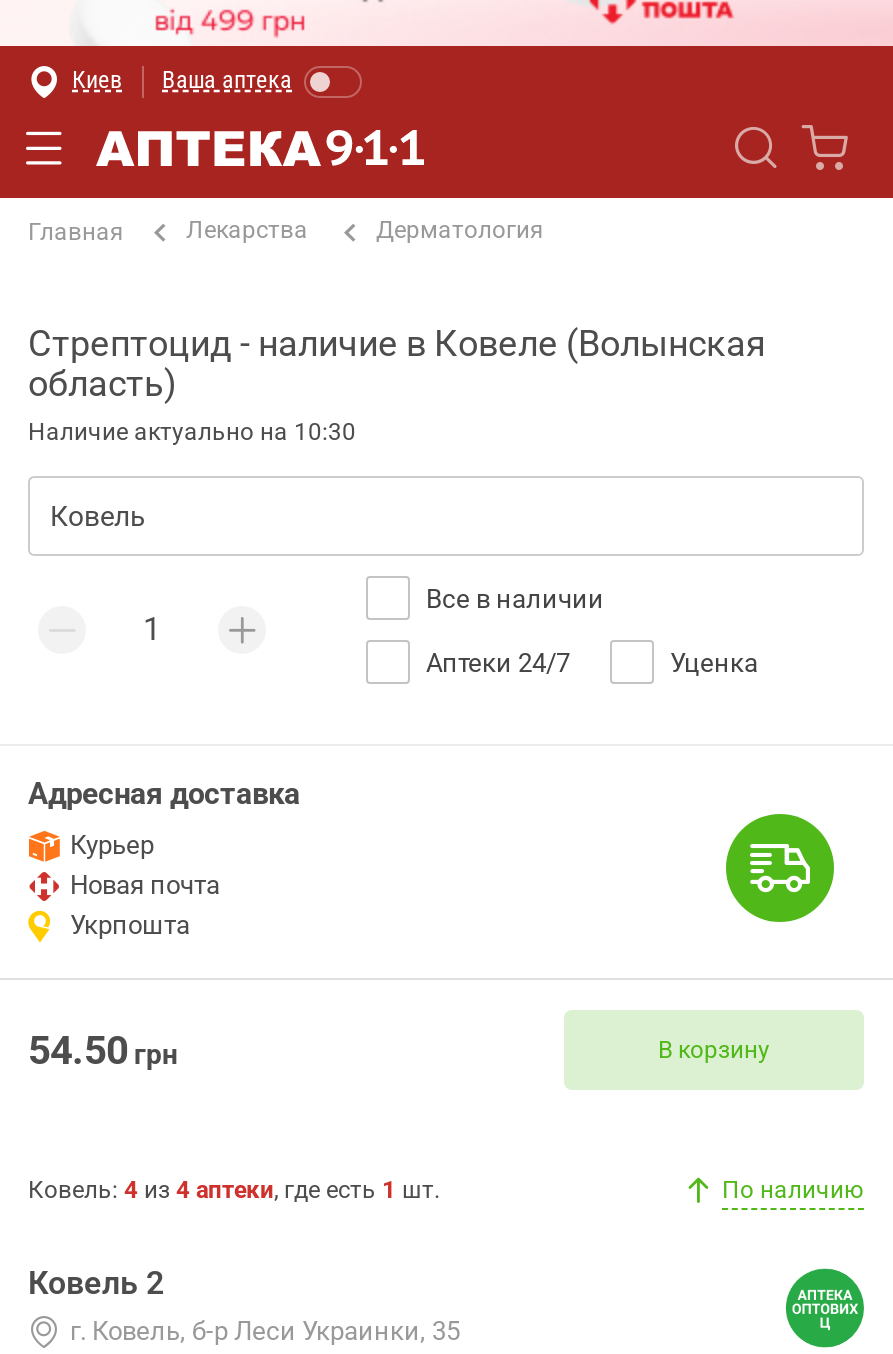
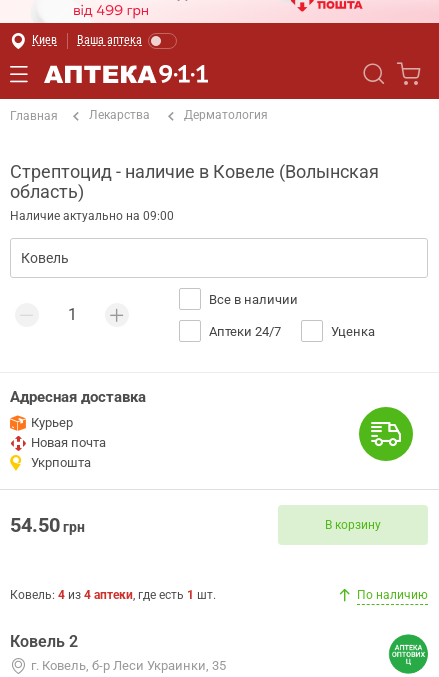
[28,418,356,446] Наличие актуально на 10:30 -> [10,209,174,223] Наличие актуально на 09:00

